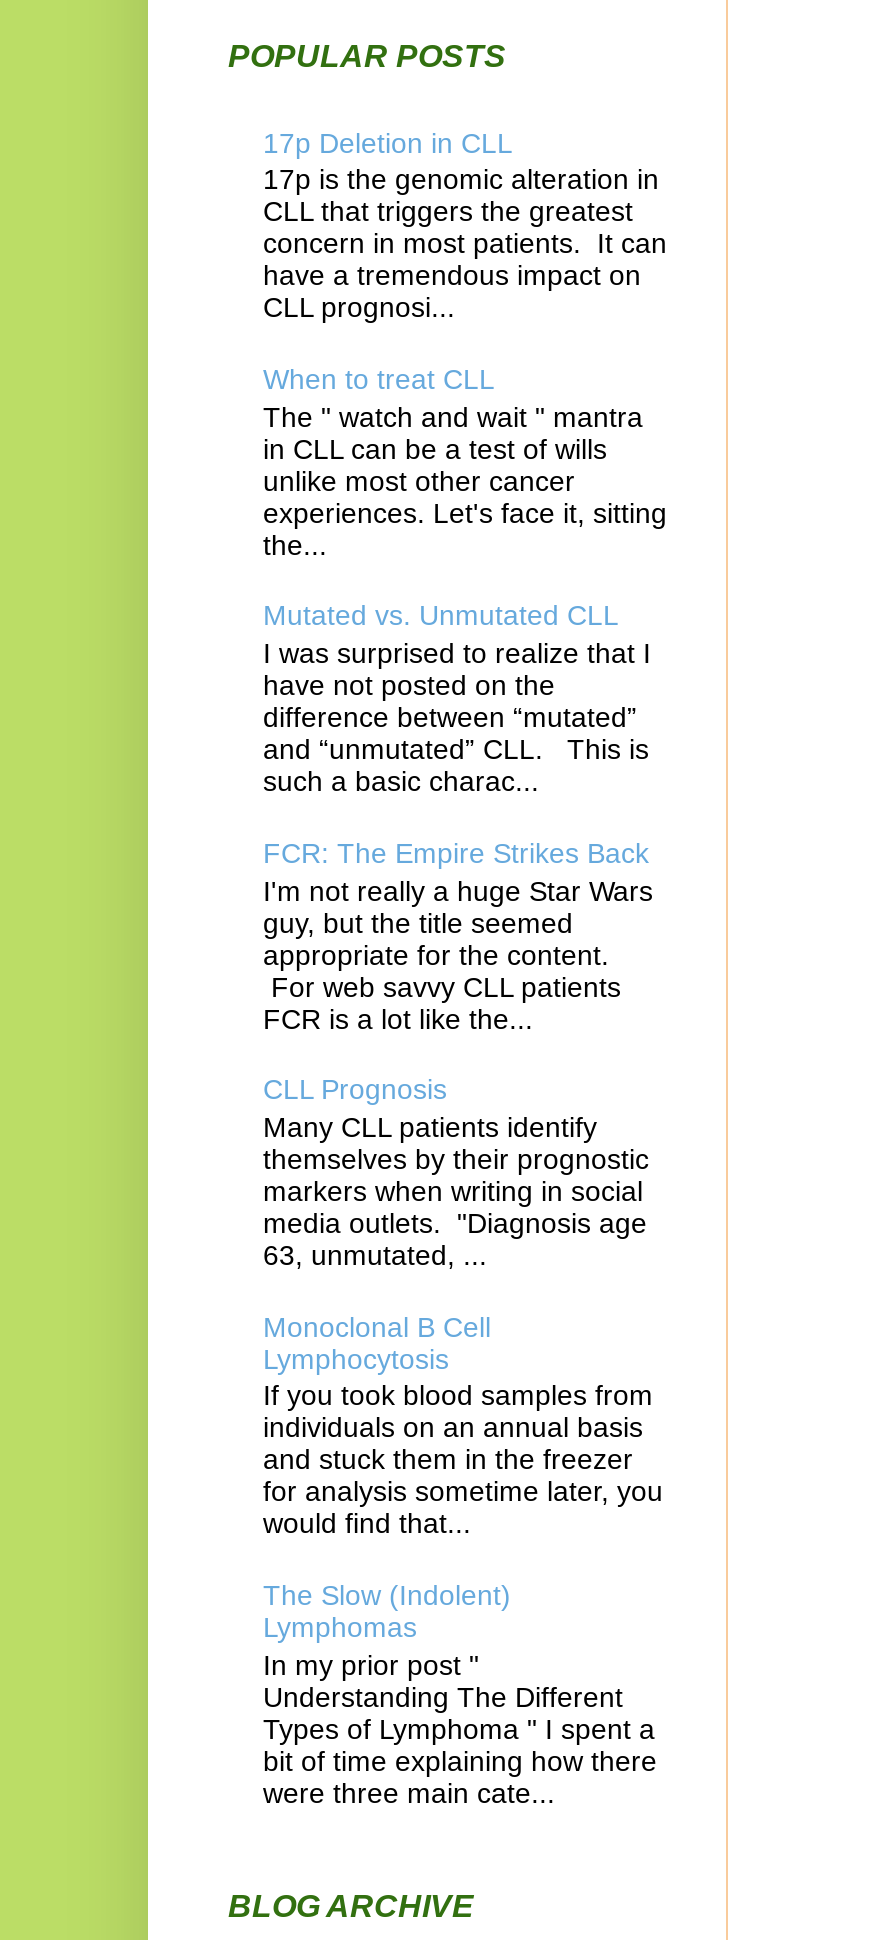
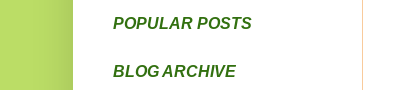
[263,126,667,1808] 17p Deletion in CLL | 17p is the genomic alteration in | CLL that triggers the greatest | concern in most patients. It can | have a tremendous impact on | CLL prognosi... | When to treat CLL | The " watch and wait " mantra | in CLL can be a test of wills | unlike most other cancer | experiences. Let's face it, sitting | the... | Mutated vs. Unmutated CLL | I was surprised to realize that I | have not posted on the | difference between “mutated” | and “unmutated” CLL. This is | such a basic charac... | FCR: The Empire Strikes Back | I'm not really a huge Star Wars | guy, but the title seemed | appropriate for the content. | For web savvy CLL patients | FCR is a lot like the... | CLL Prognosis | Many CLL patients identify | themselves by their prognostic | markers when writing in social | media outlets. "Diagnosis age | 63, unmutated, ... | Monoclonal B Cell | Lymphocytosis | If you took blood samples from | individuals on an annual basis | and stuck them in the freezer | for analysis sometime later, you | would find that... | The Slow (Indolent) | Lymphomas | In my prior post " | Understanding The Different | Types of Lymphoma " I spent a | bit of time explaining how there | were three main cate... -> none

